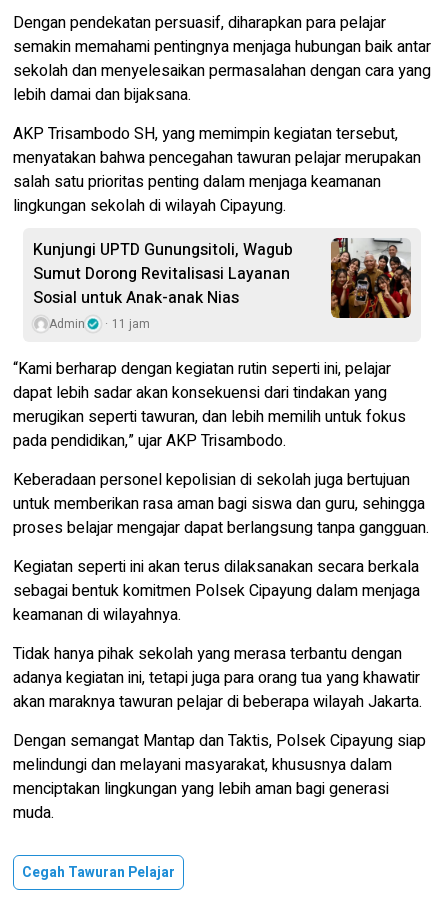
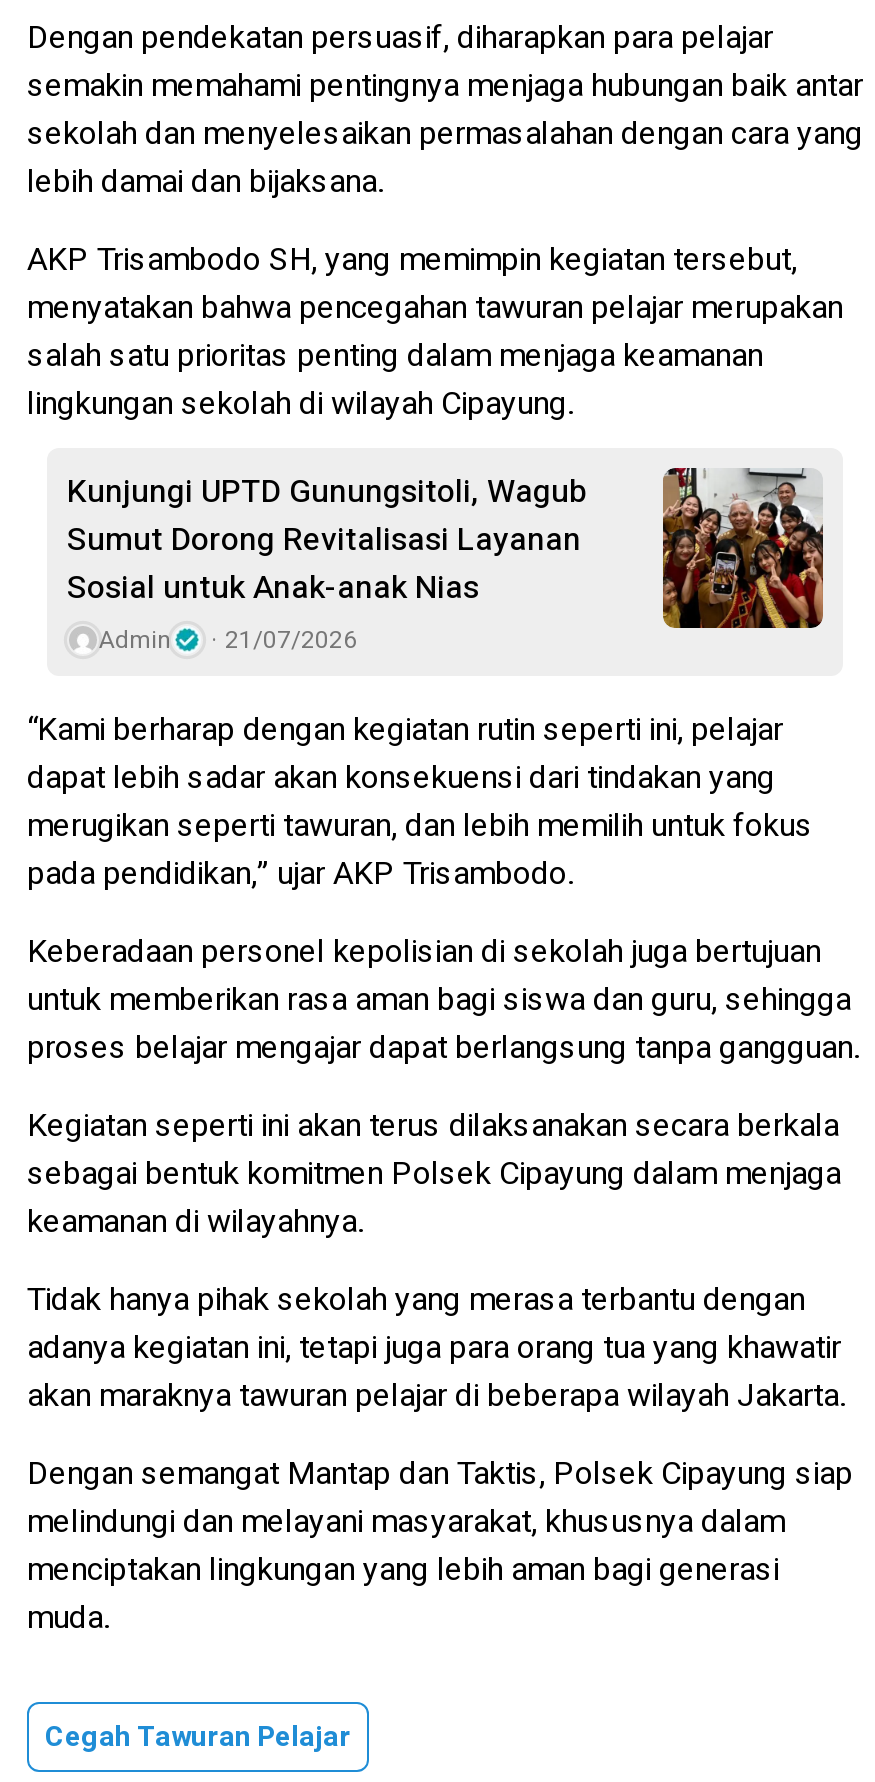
[49,315,150,333] Admin 11 jam -> [99,622,357,658] Admin 21/07/2026

